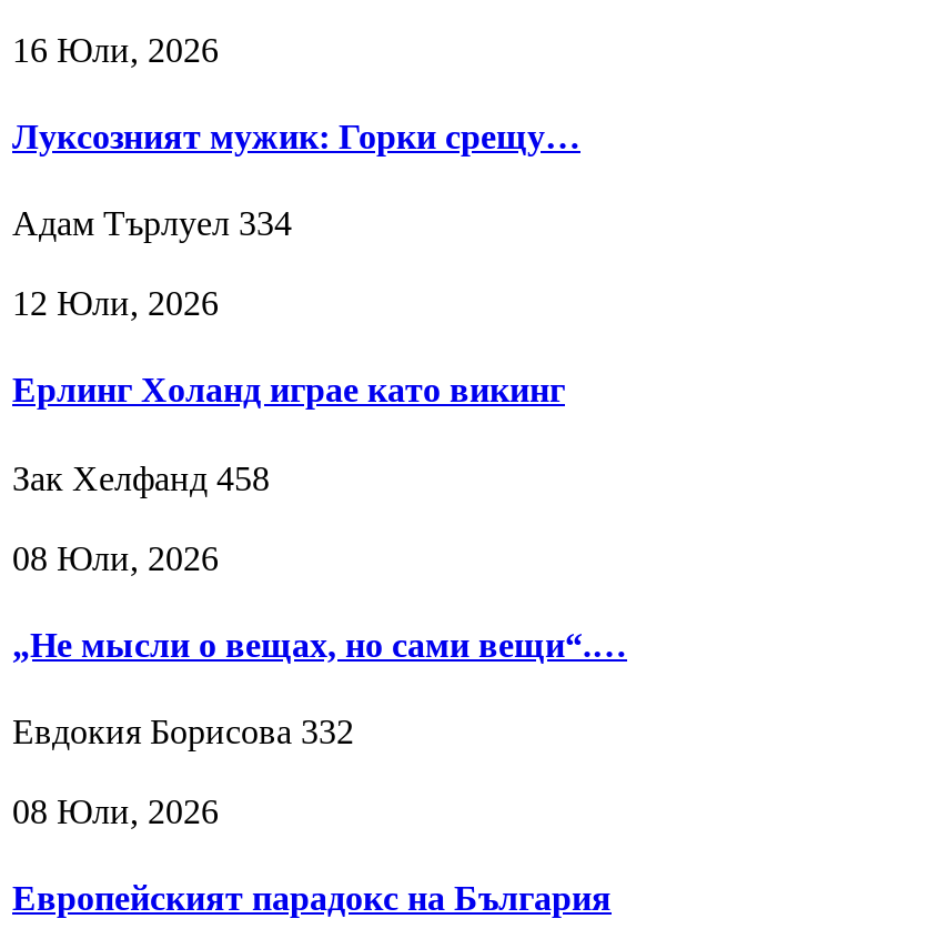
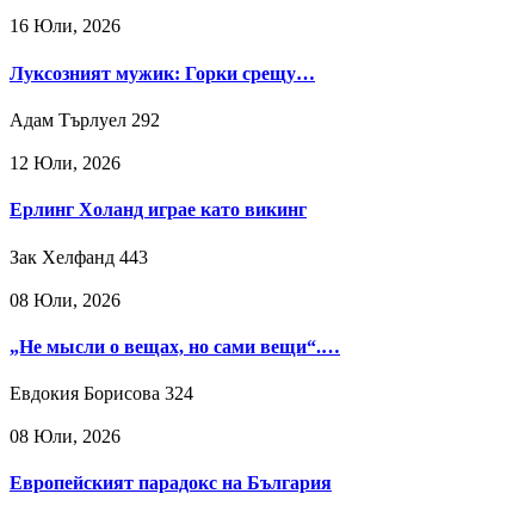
[12,204,292,242] Адам Търлуел 334 -> [10,110,160,130] Адам Търлуел 292
[12,458,270,496] Зак Хелфанд 458 -> [10,246,148,267] Зак Хелфанд 443
[12,713,354,751] Евдокия Борисова 332 -> [10,383,193,403] Евдокия Борисова 324

